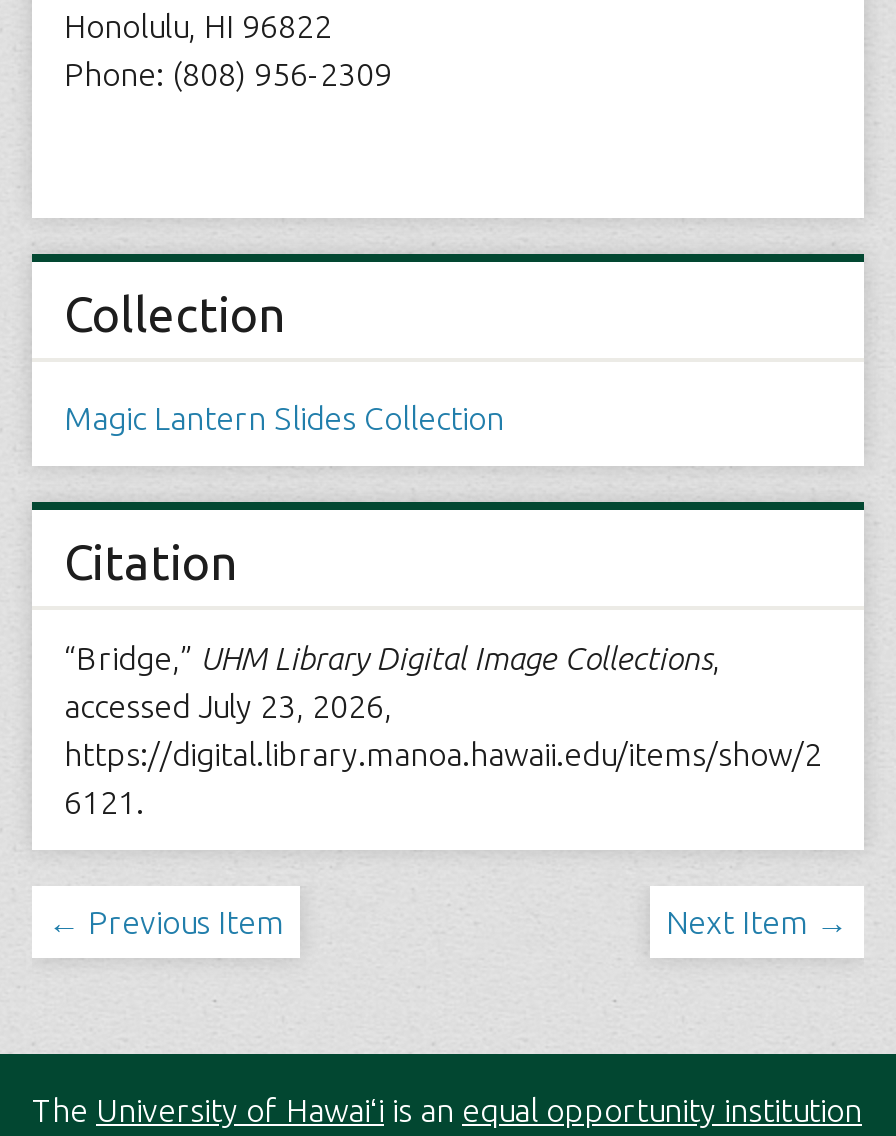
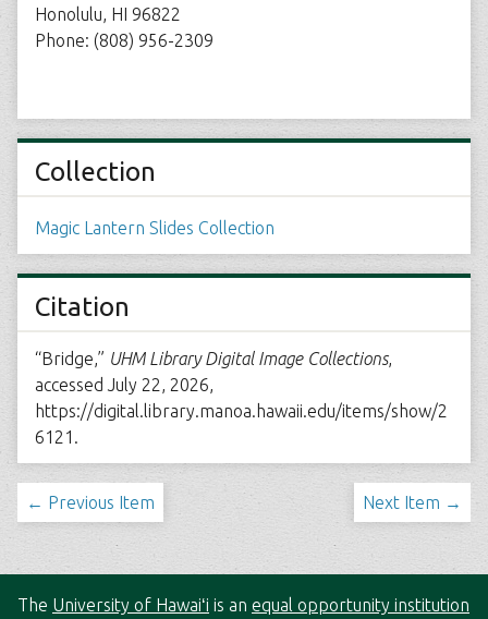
[64,688,392,724] accessed July 23, 2026, -> [35,375,213,395] accessed July 22, 2026,

